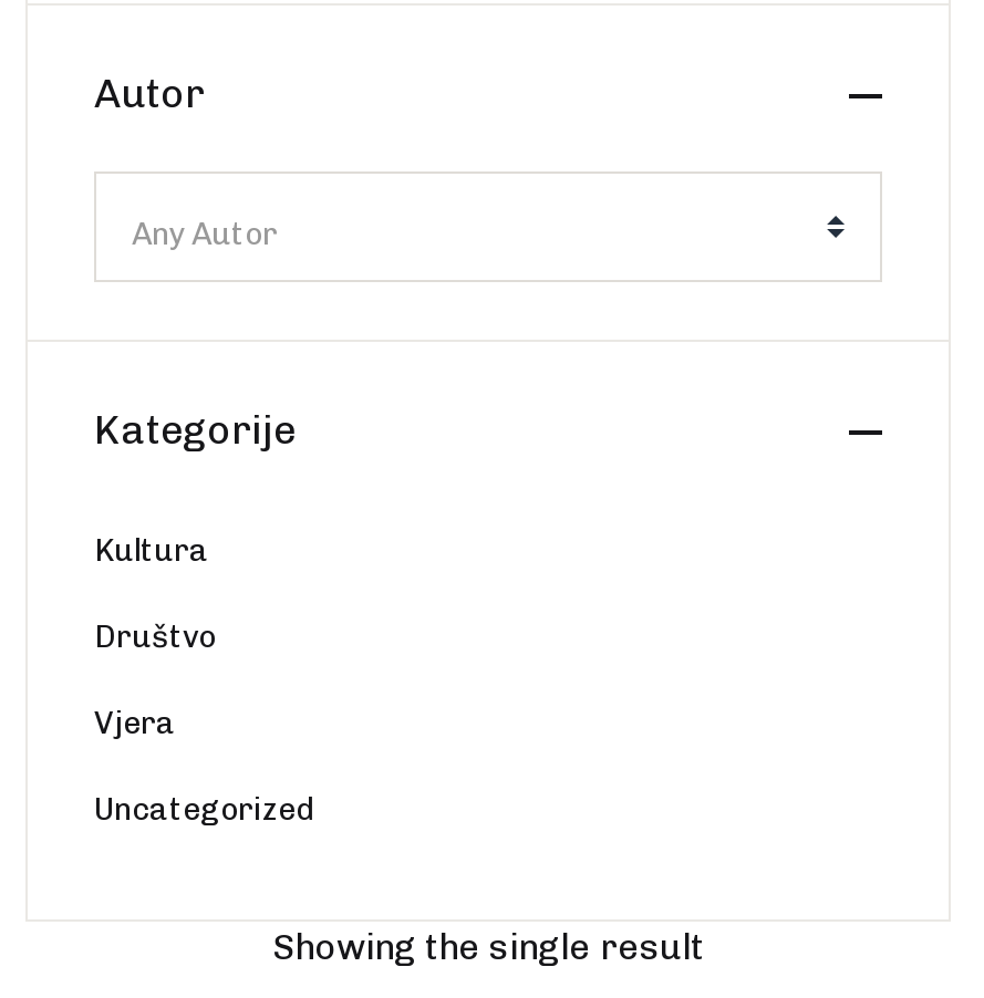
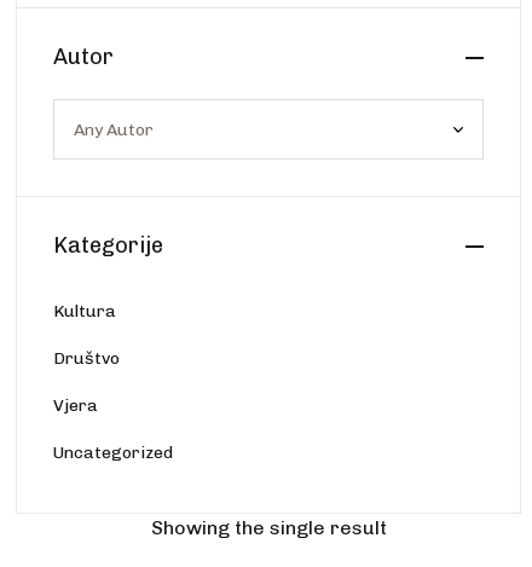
[132,216,278,253] Any Autor -> none

